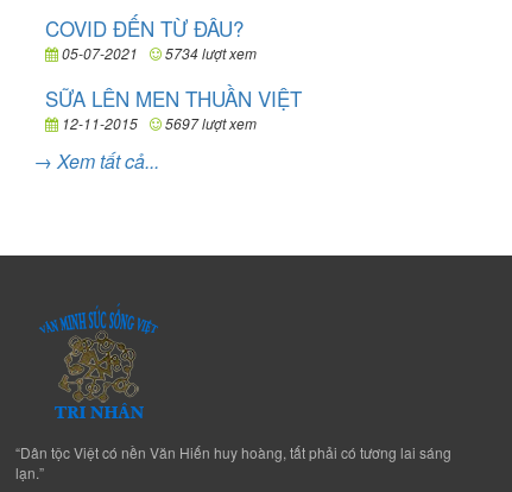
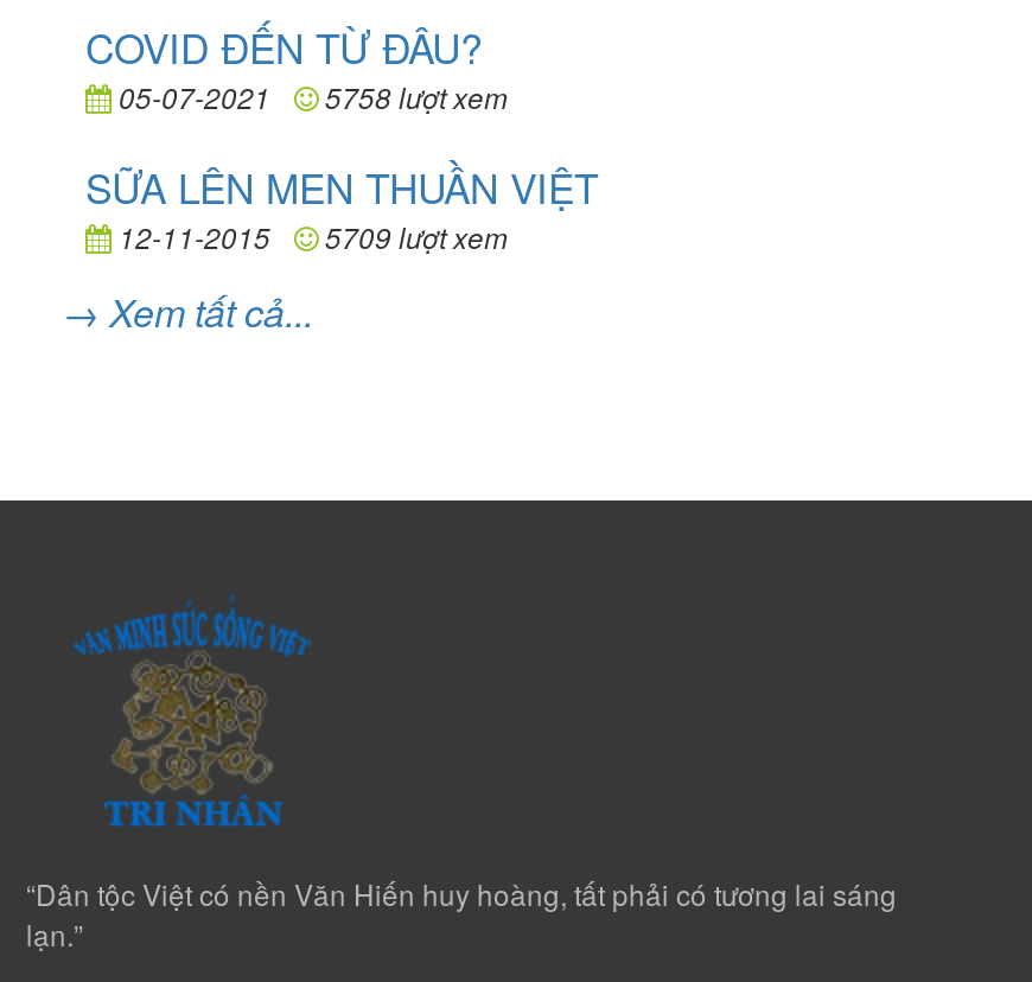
[58,43,257,63] 05-07-2021 5734 lượt xem -> [112,75,508,116] 05-07-2021 5758 lượt xem
[58,113,257,133] 12-11-2015 5697 lượt xem -> [112,215,508,256] 12-11-2015 5709 lượt xem

